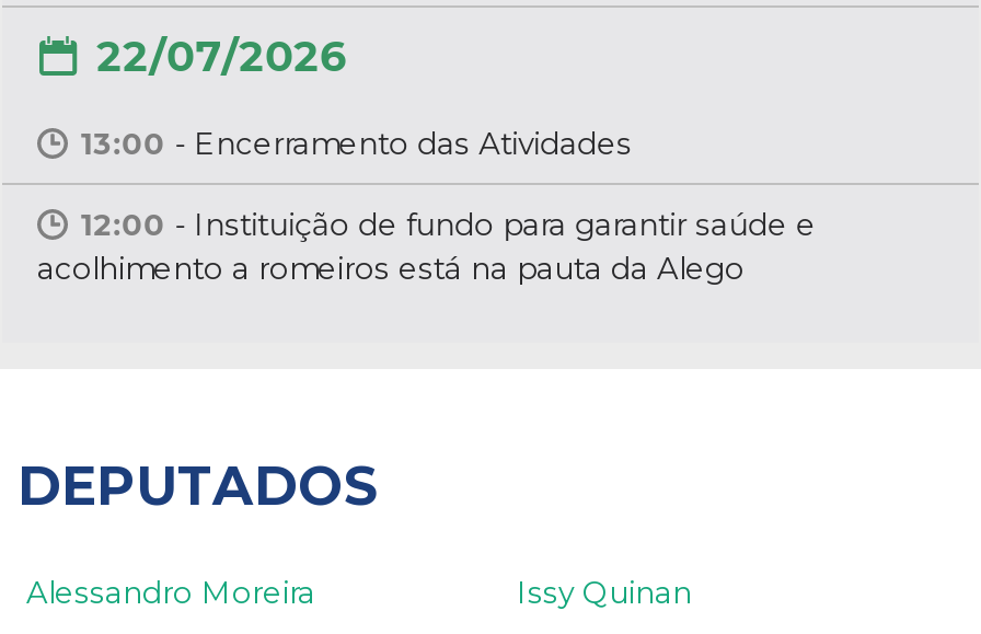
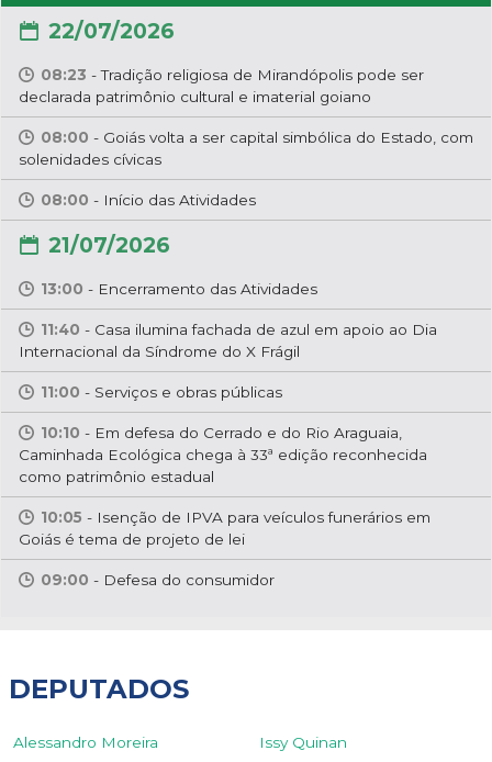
none -> [19,66,473,258] 08:23 - Tradição religiosa de Mirandópolis pode ser | declarada patrimônio cultural e imaterial goiano | 08:00 - Goiás volta a ser capital simbólica do Estado, com | solenidades cívicas | 08:00 - Início das Atividades | 21/07/2026
[37,207,816,286] 12:00 - Instituição de fundo para garantir saúde e | acolhimento a romeiros está na pauta da Alego -> [19,321,437,589] 11:40 - Casa ilumina fachada de azul em apoio ao Dia | Internacional da Síndrome do X Frágil | 11:00 - Serviços e obras públicas | 10:10 - Em defesa do Cerrado e do Rio Araguaia, | Caminhada Ecológica chega à 33ª edição reconhecida | como patrimônio estadual | 10:05 - Isenção de IPVA para veículos funerários em | Goiás é tema de projeto de lei | 09:00 - Defesa do consumidor

